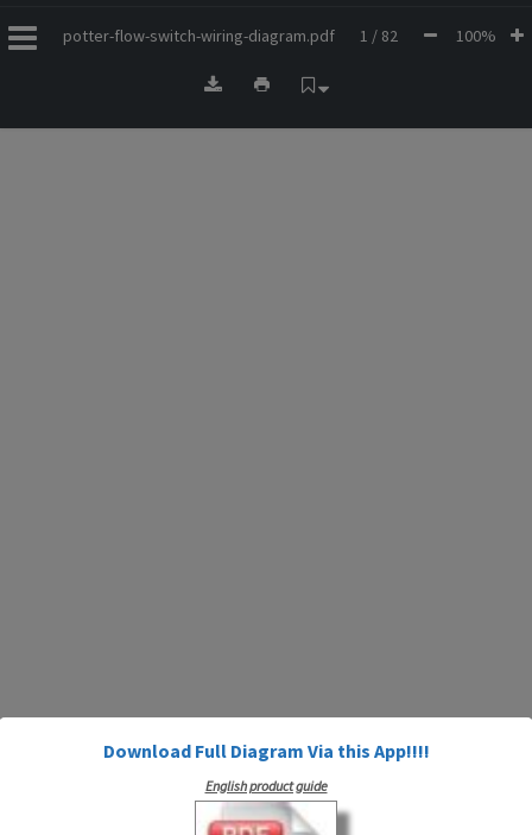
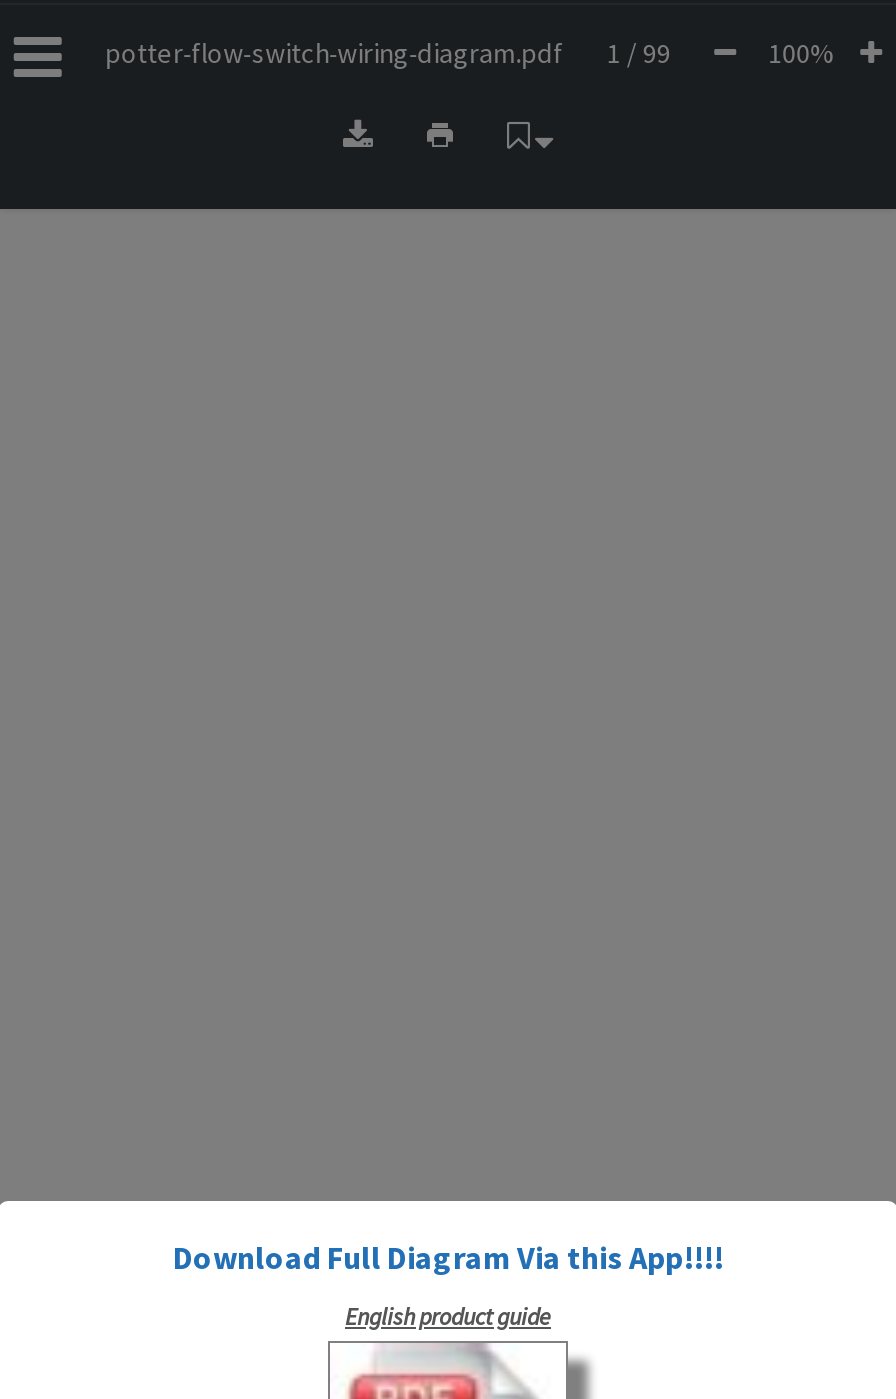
[62,25,398,46] potter-flow-switch-wiring-diagram.pdf 1 / 82 -> [105,35,671,71] potter-flow-switch-wiring-diagram.pdf 1 / 99

